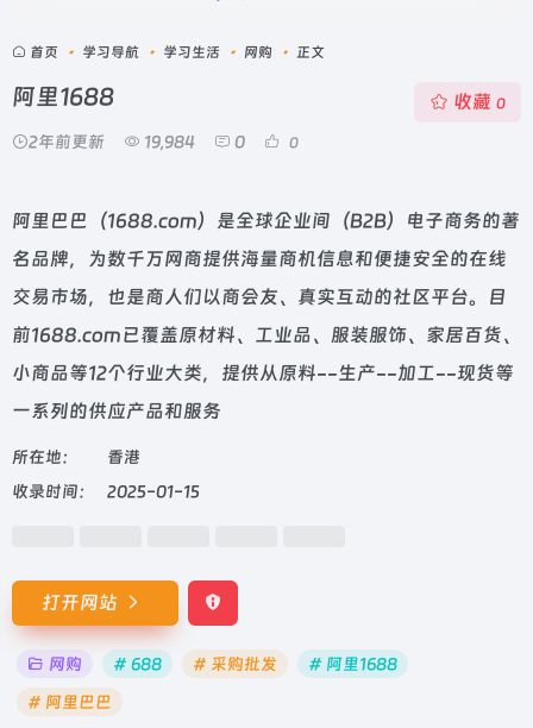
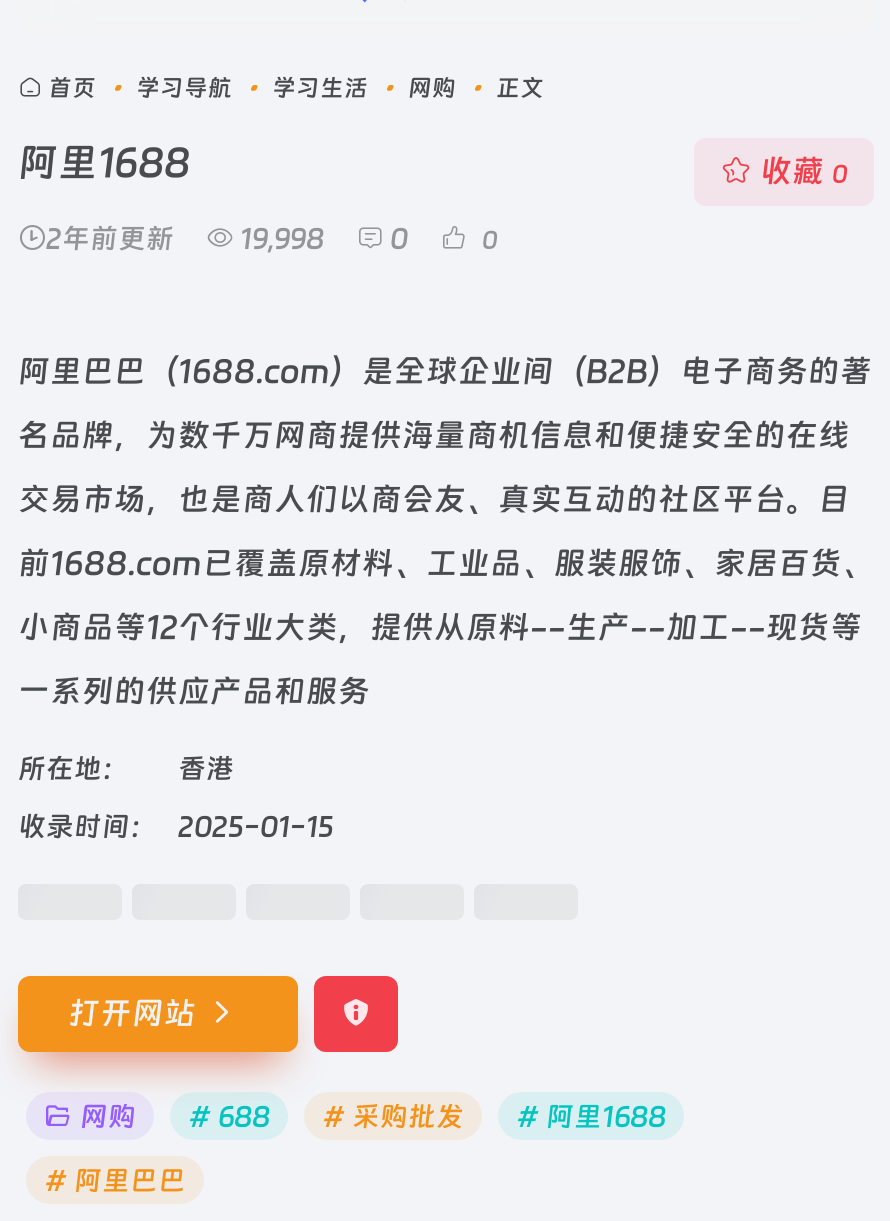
[29,132,245,151] 2年前更新 19,984 0 -> [46,222,408,254] 2年前更新 19,998 0

